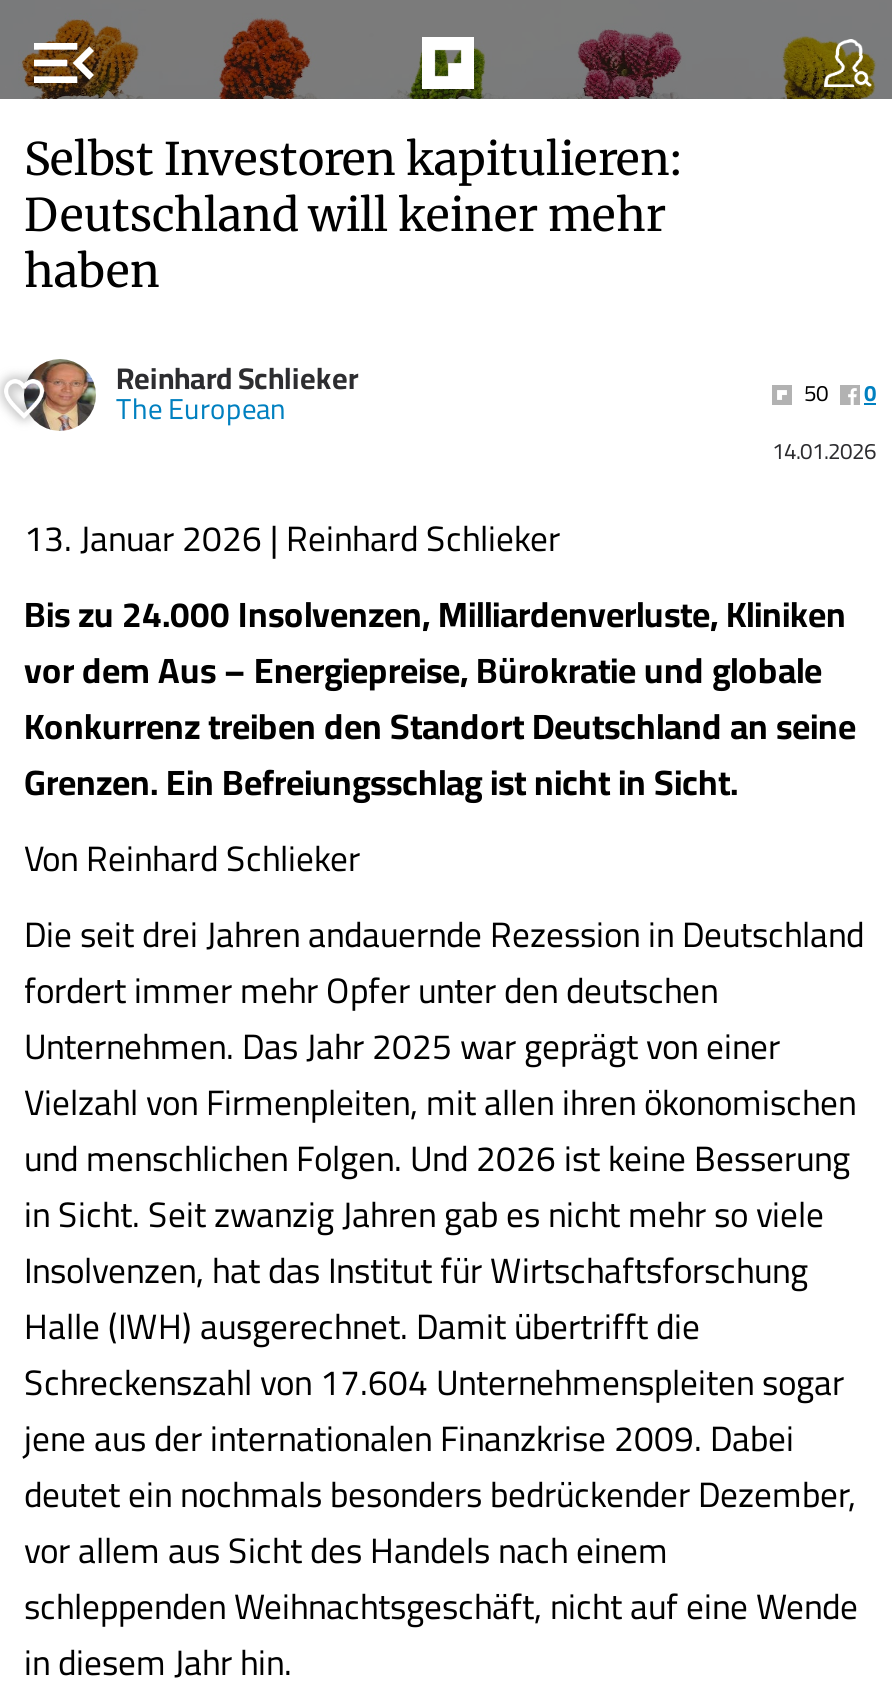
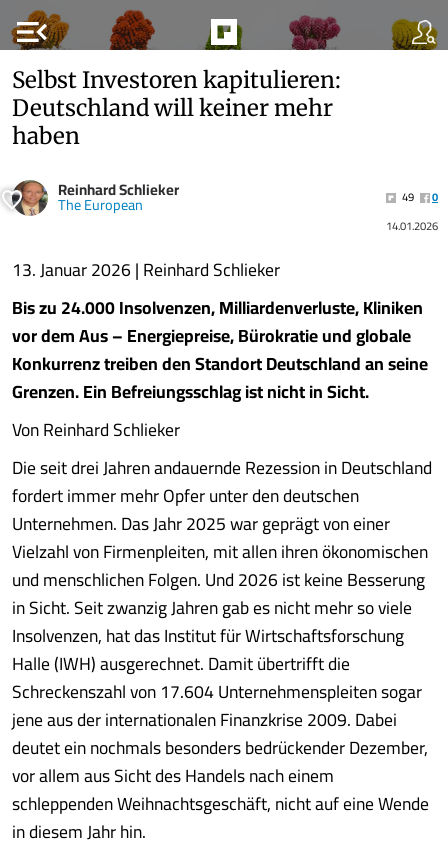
[804,371,876,413] 50 0 -> [402,186,438,207] 49 0

